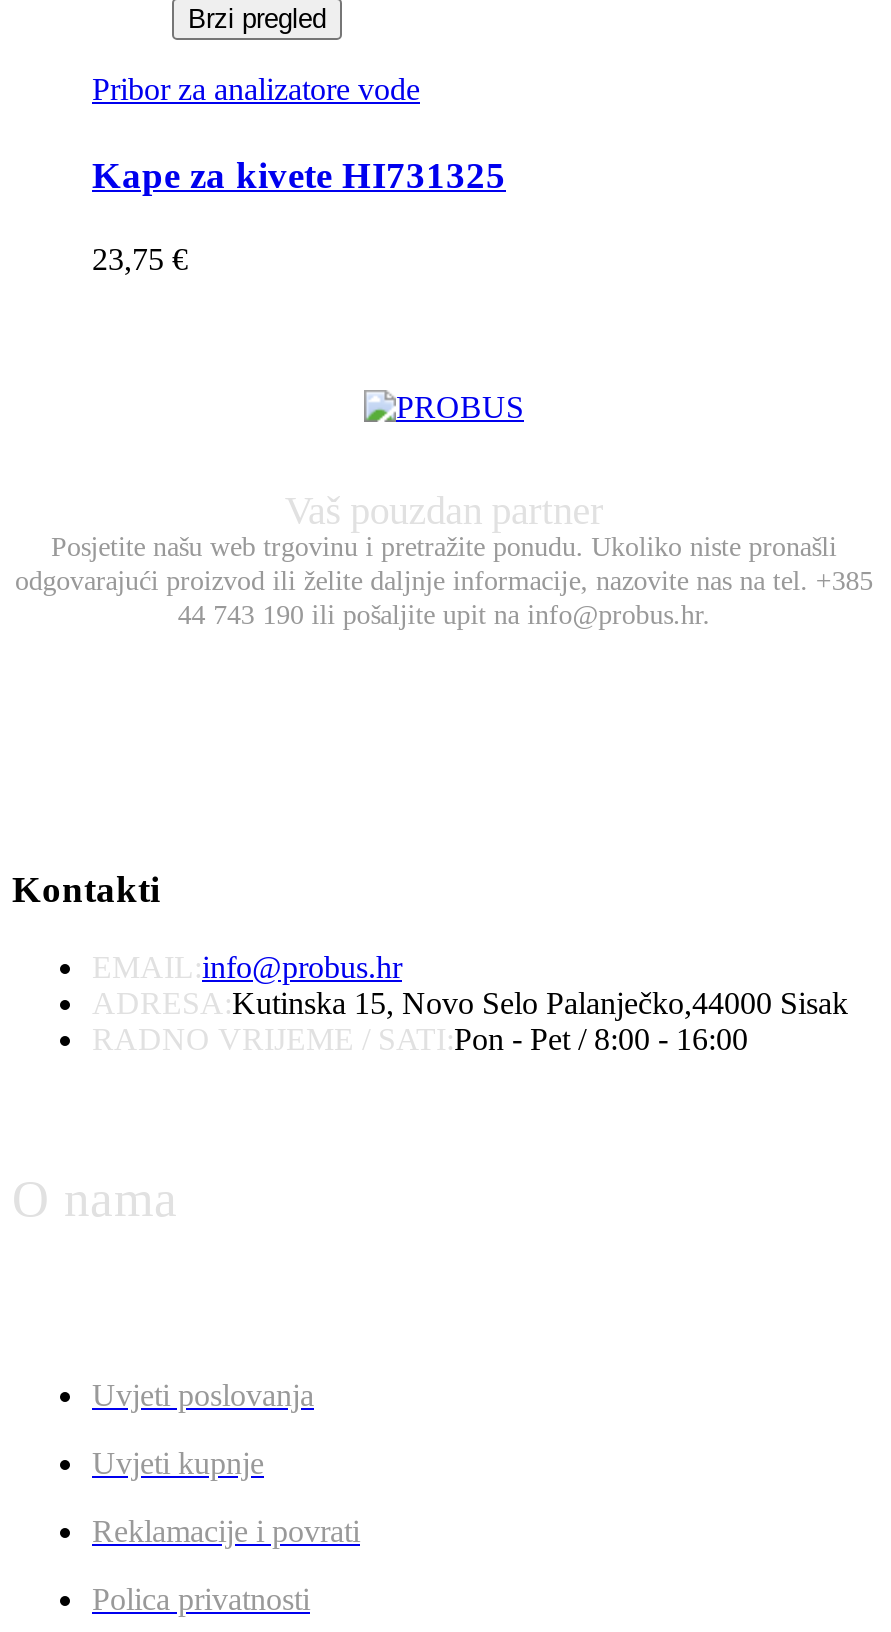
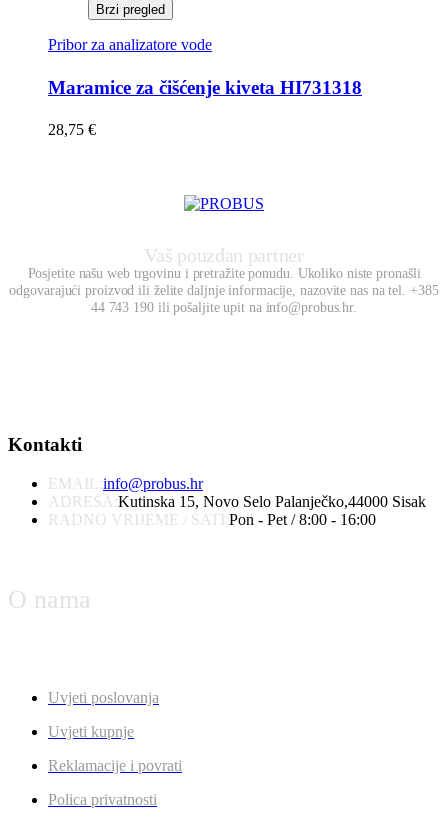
[92,154,506,196] Kape za kivete HI731325 -> [48,77,362,98] Maramice za čišćenje kiveta HI731318
[92,241,188,275] 23,75 € -> [48,121,96,138] 28,75 €

